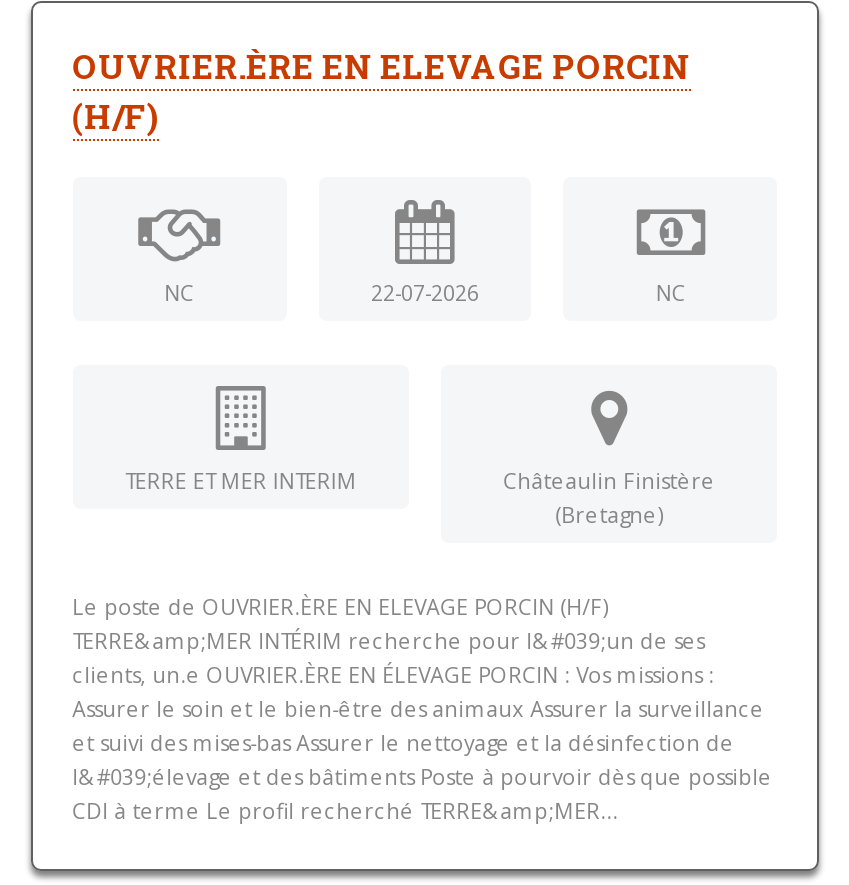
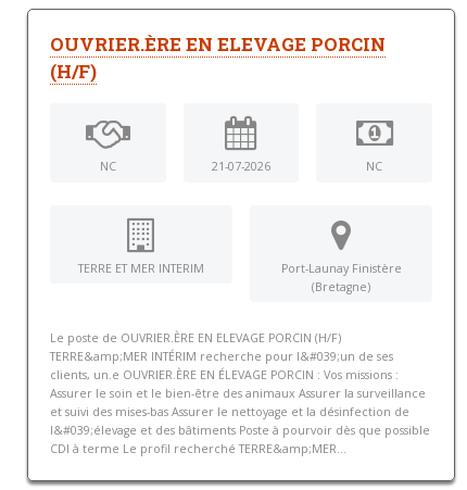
[371,279,479,307] 22-07-2026 -> [212,159,270,174] 21-07-2026
[503,466,715,494] Châteaulin Finistère -> [281,261,402,276] Port-Launay Finistère

